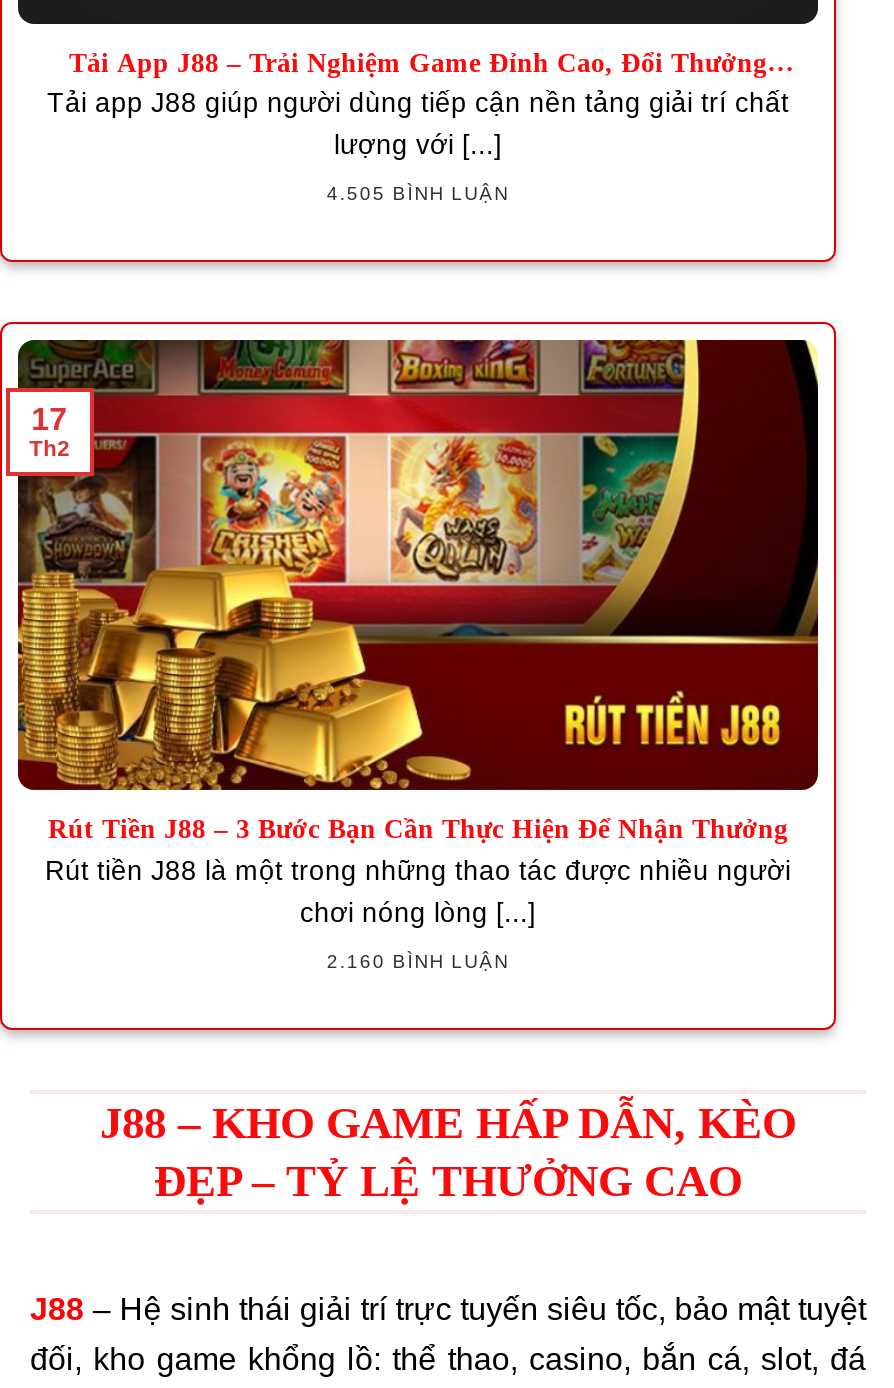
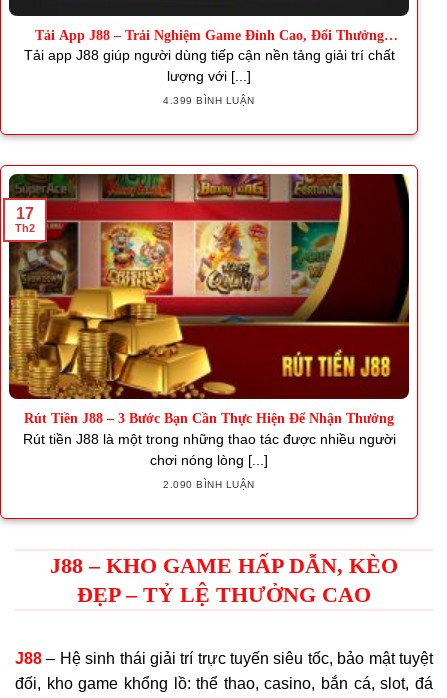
[327,183,509,205] 4.505 BÌNH LUẬN -> [163,95,255,106] 4.399 BÌNH LUẬN
[327,950,509,972] 2.160 BÌNH LUẬN -> [163,479,255,490] 2.090 BÌNH LUẬN

